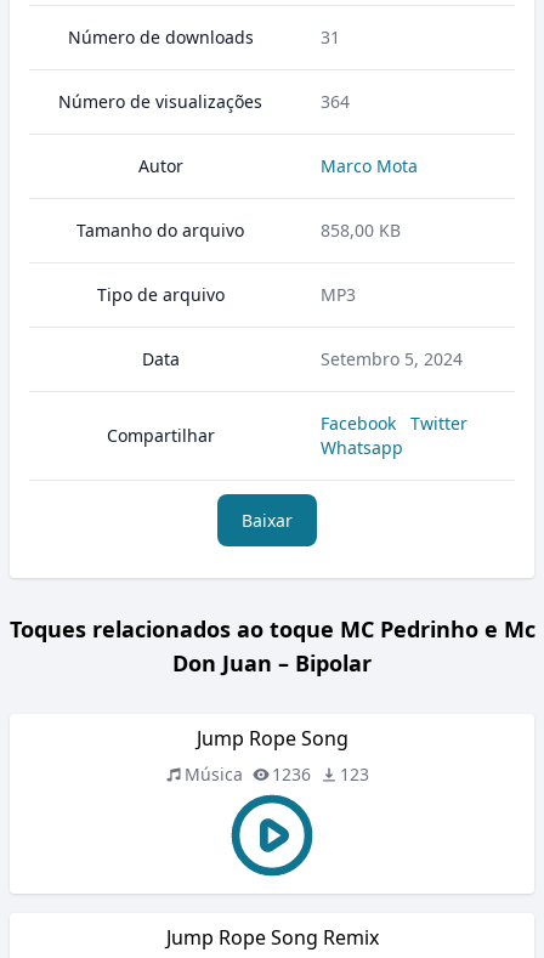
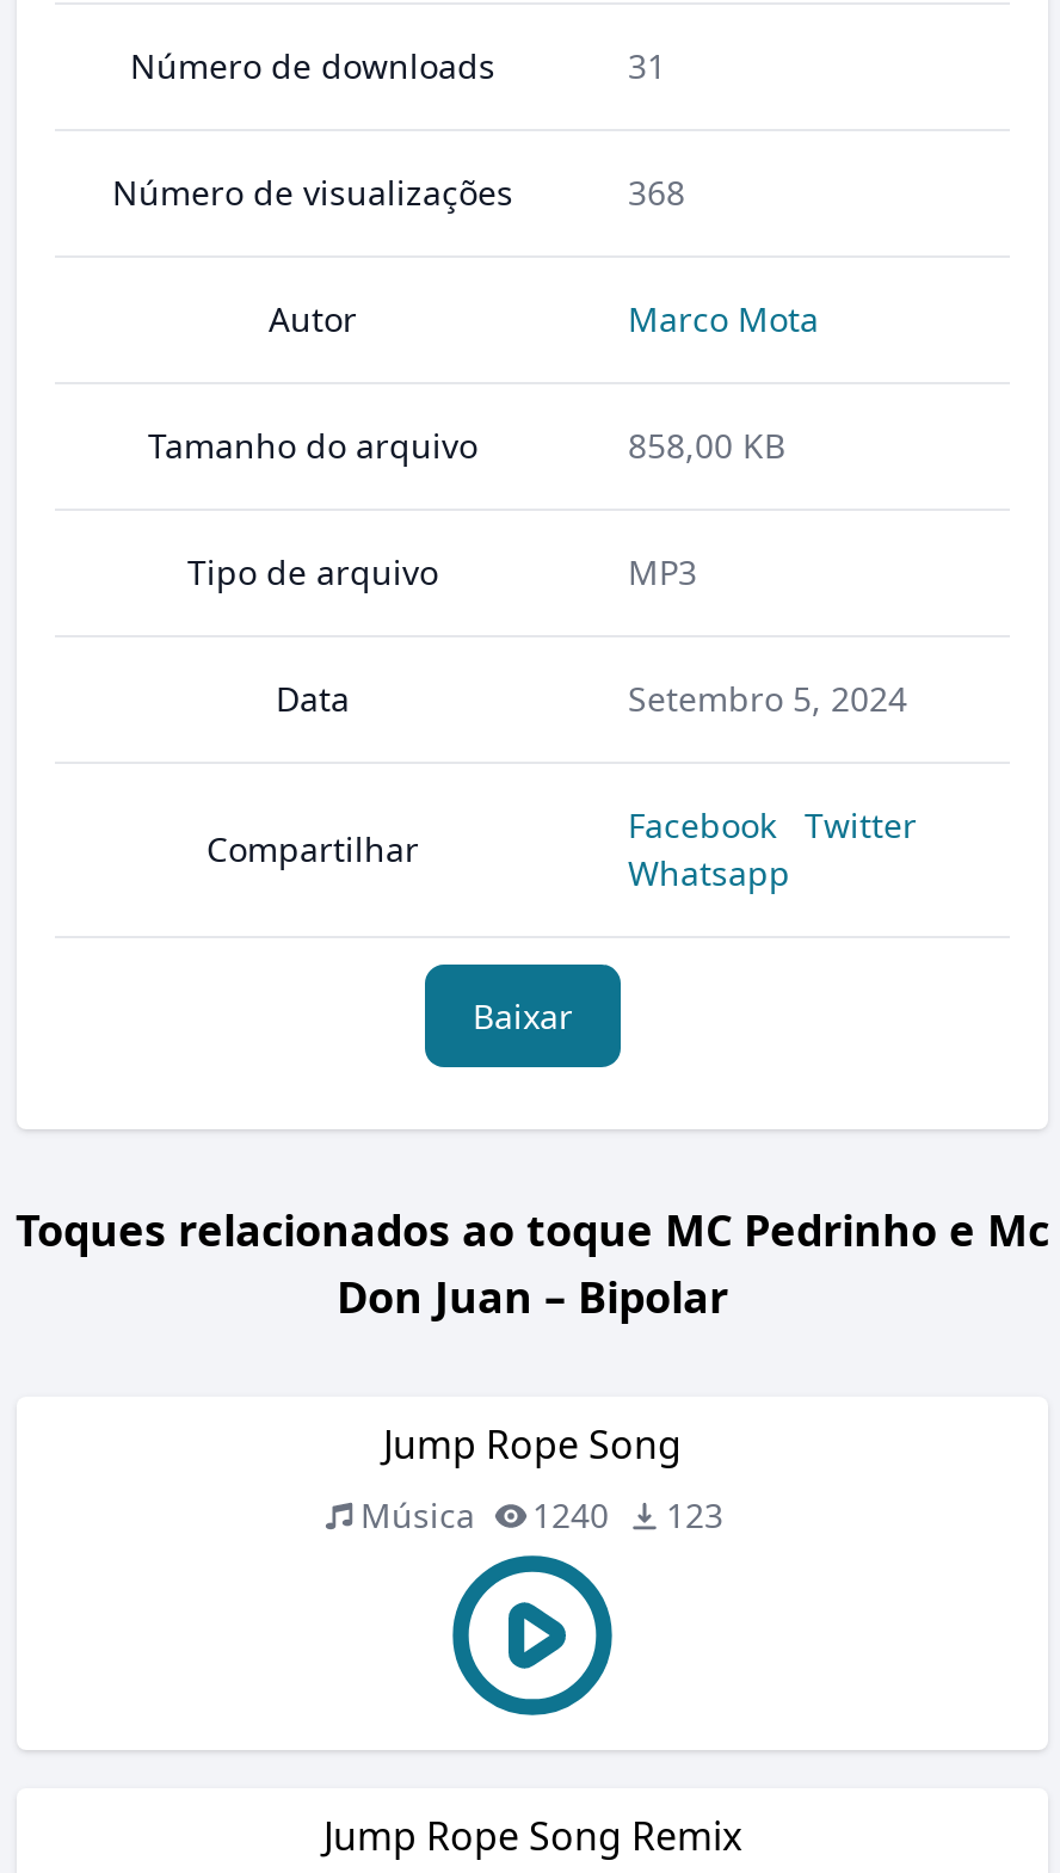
[321,90,350,113] 364 -> [628,170,685,215] 368
[185,763,369,786] Música 1236 123 -> [360,1492,723,1538] Música 1240 123

